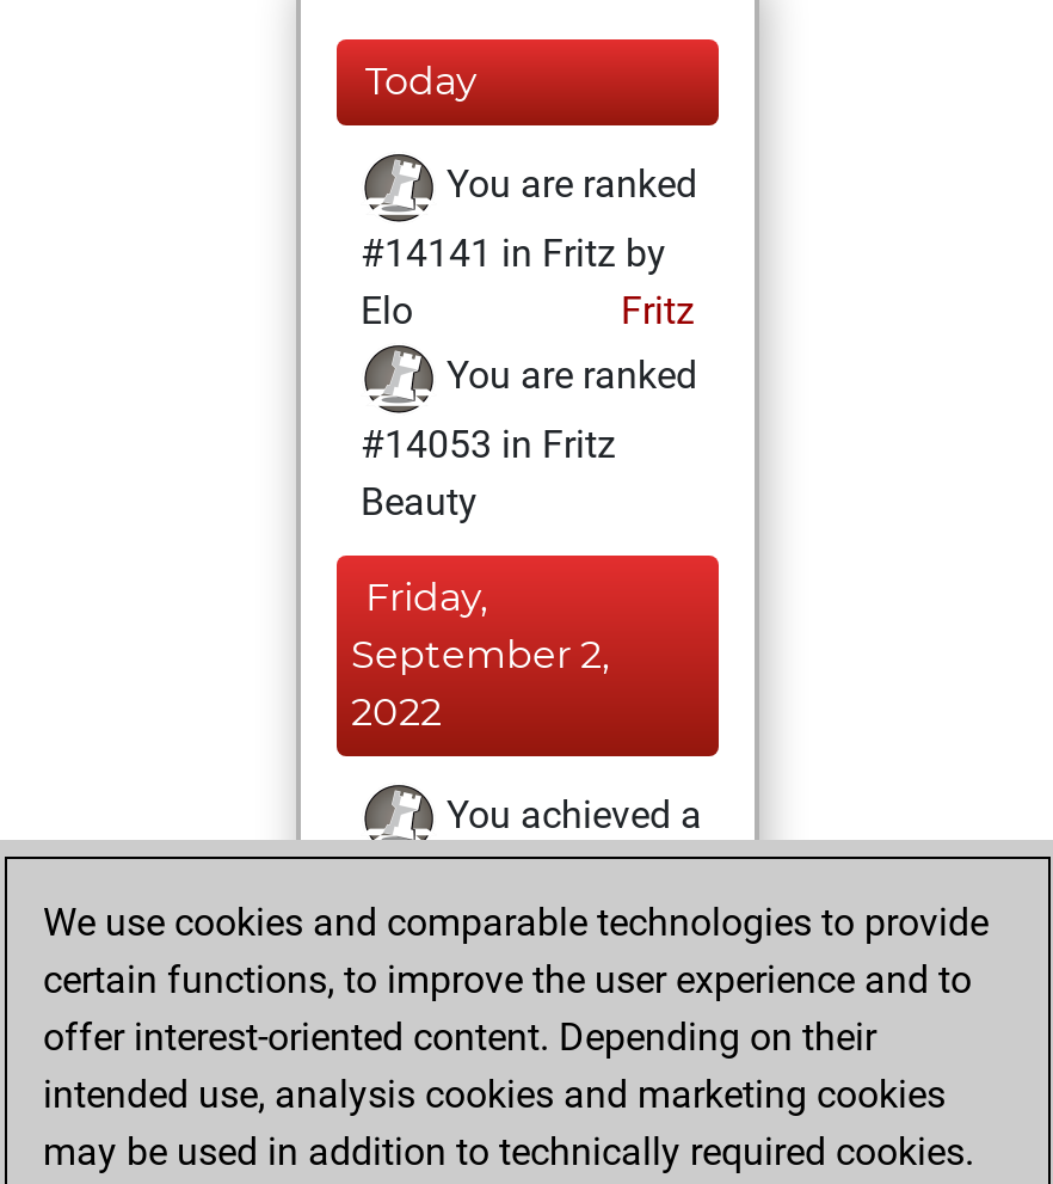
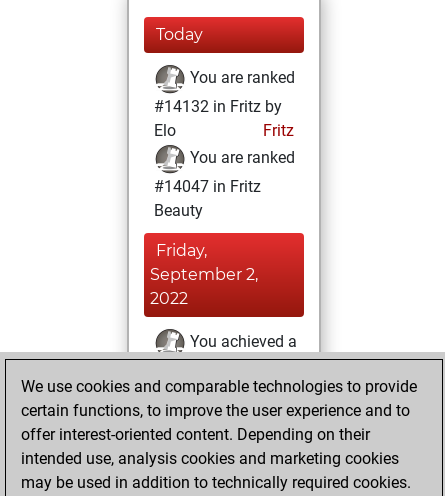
[361,231,666,276] #14141 in Fritz by -> [154,97,282,116] #14132 in Fritz by
[361,422,616,467] #14053 in Fritz -> [154,177,261,196] #14047 in Fritz

